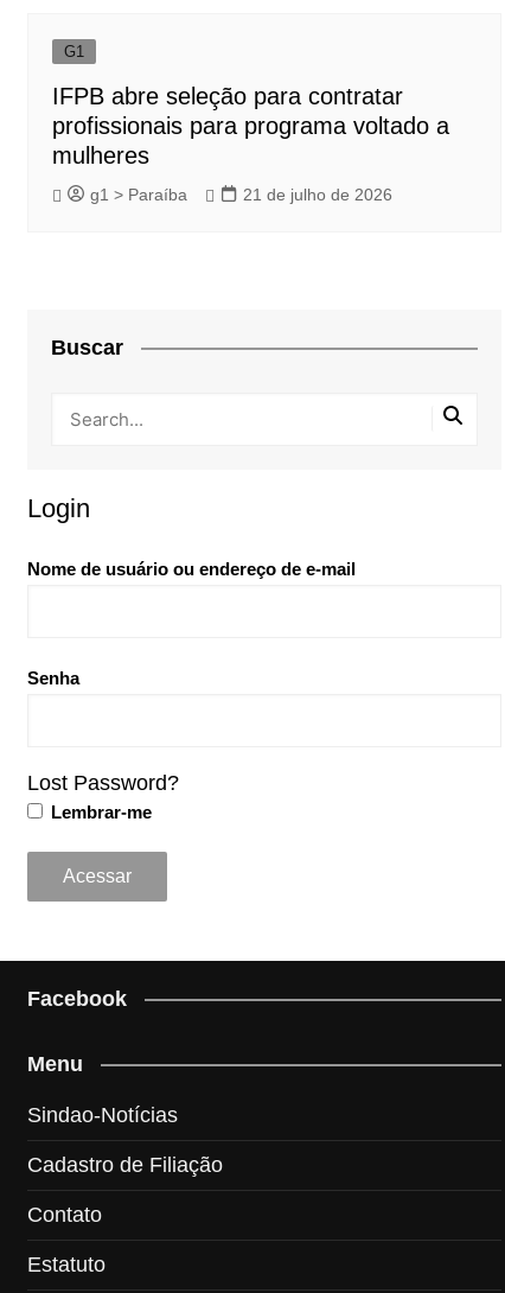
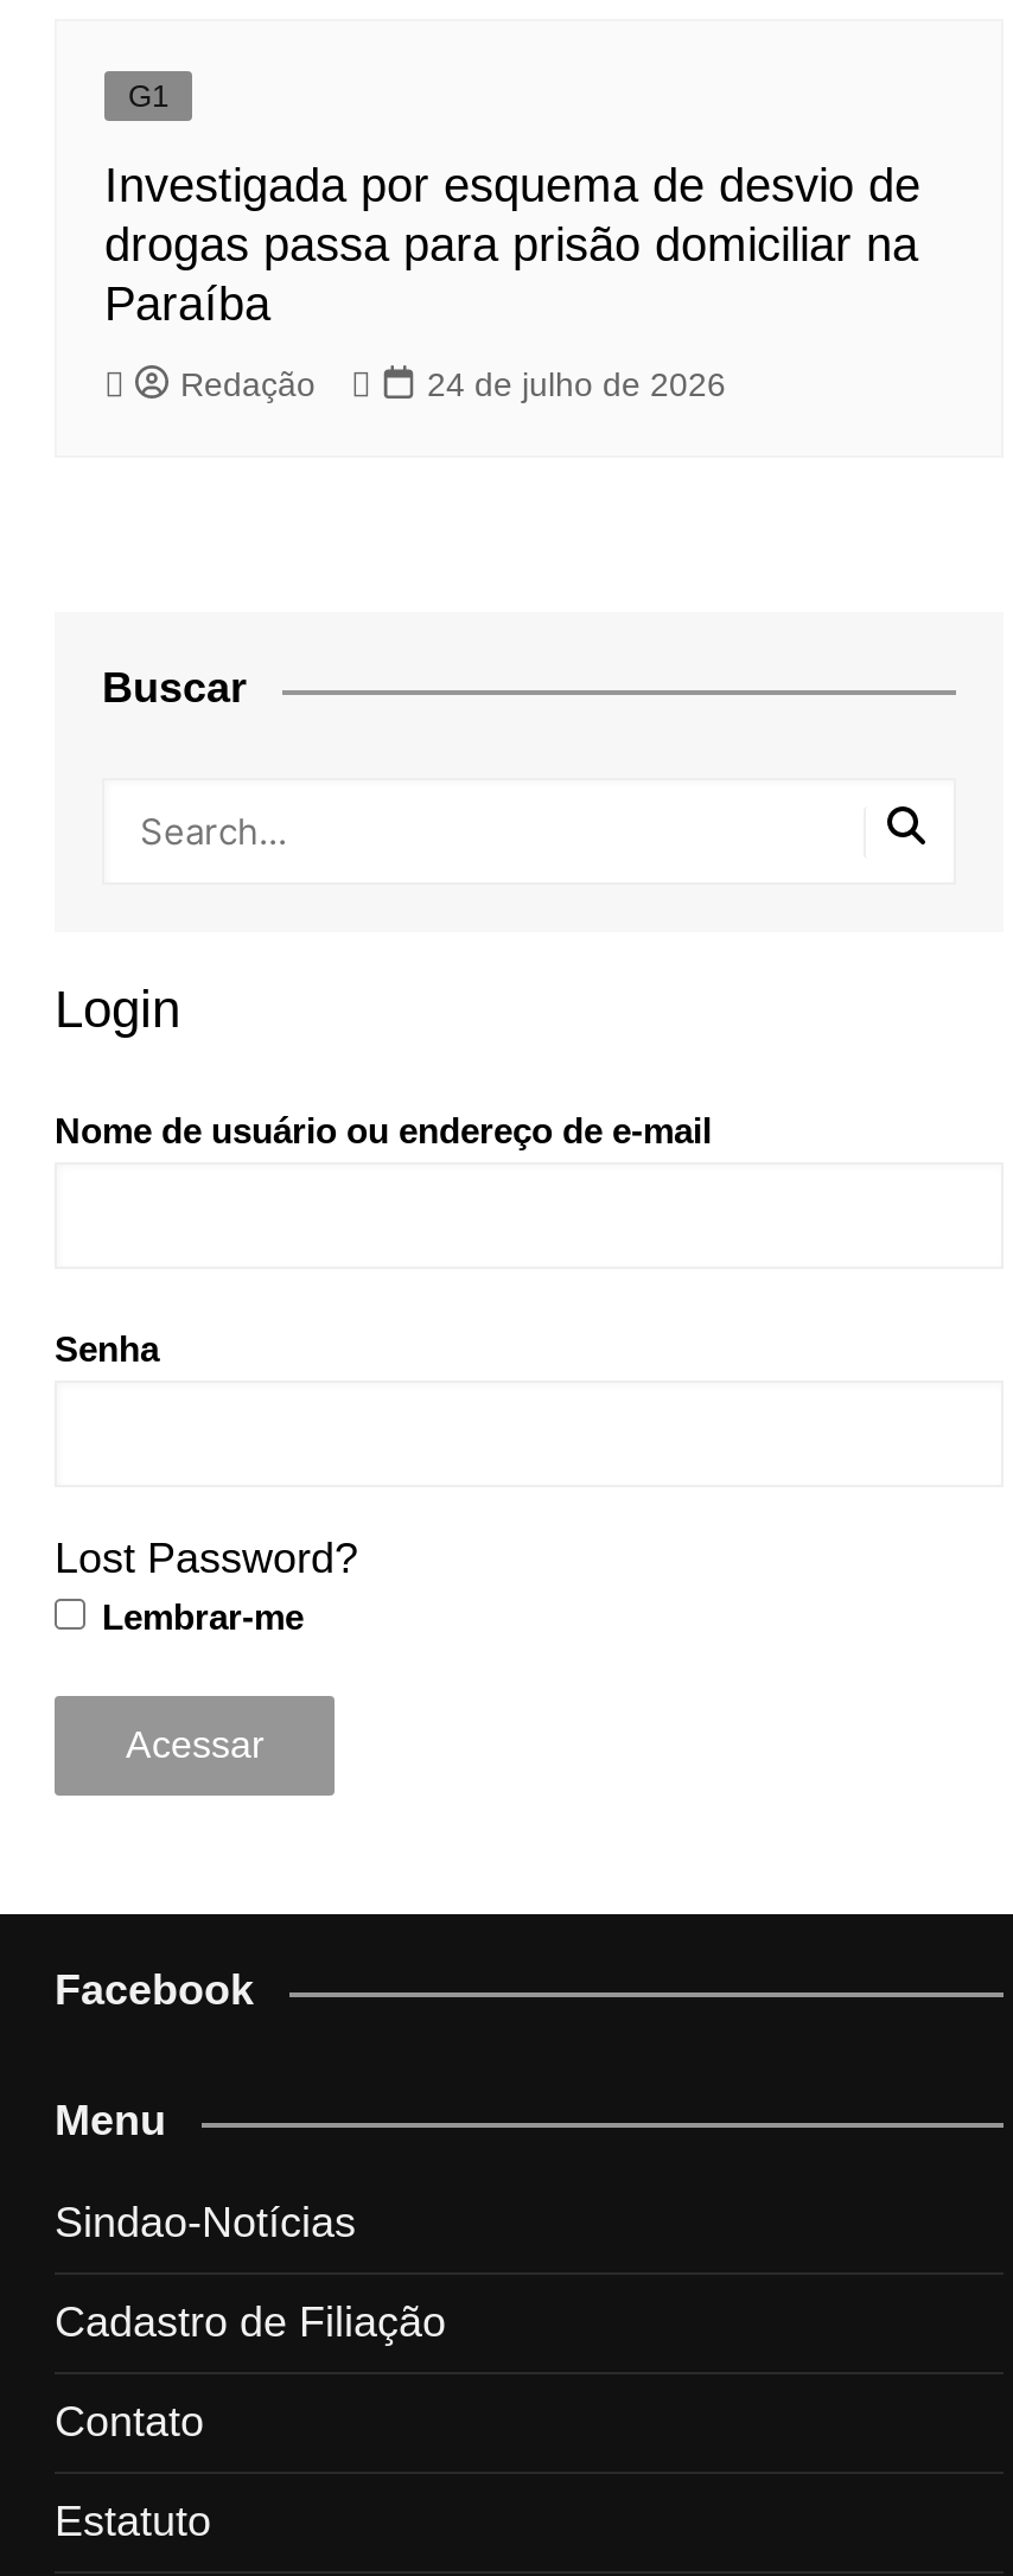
[52,83,449,168] IFPB abre seleção para contratar | profissionais para programa voltado a | mulheres -> [104,160,920,331] Investigada por esquema de desvio de | drogas passa para prisão domiciliar na | Paraíba
[90,185,392,204] g1 > Paraíba | 21 de julho de 2026 -> [180,366,726,403] Redação | 24 de julho de 2026

